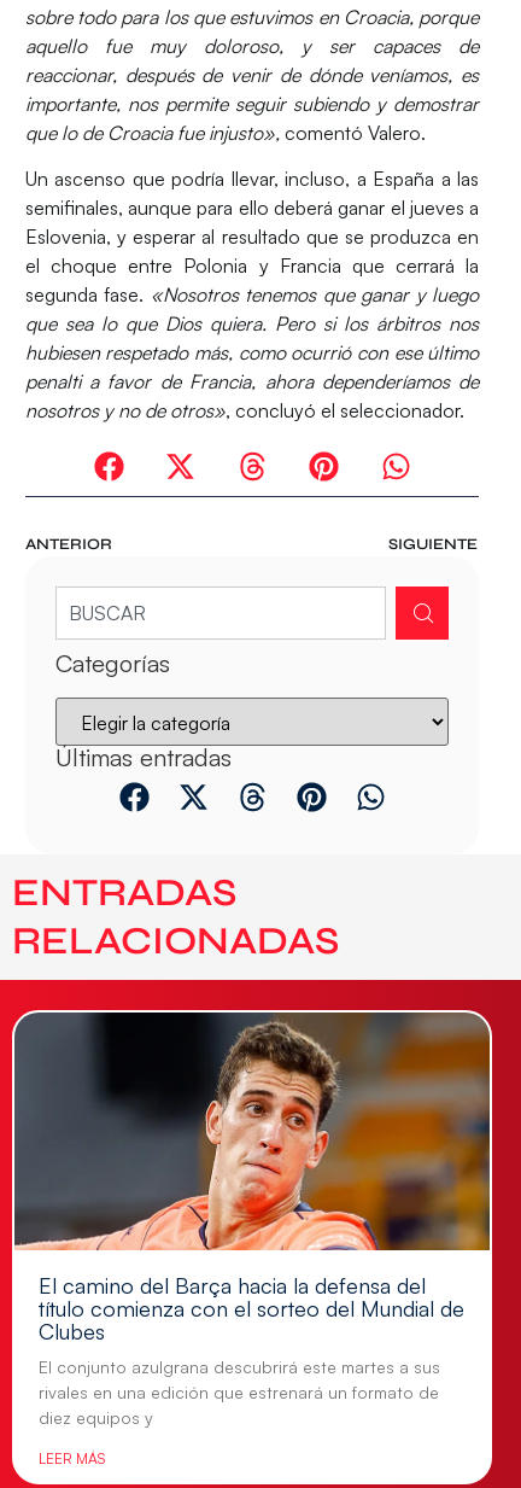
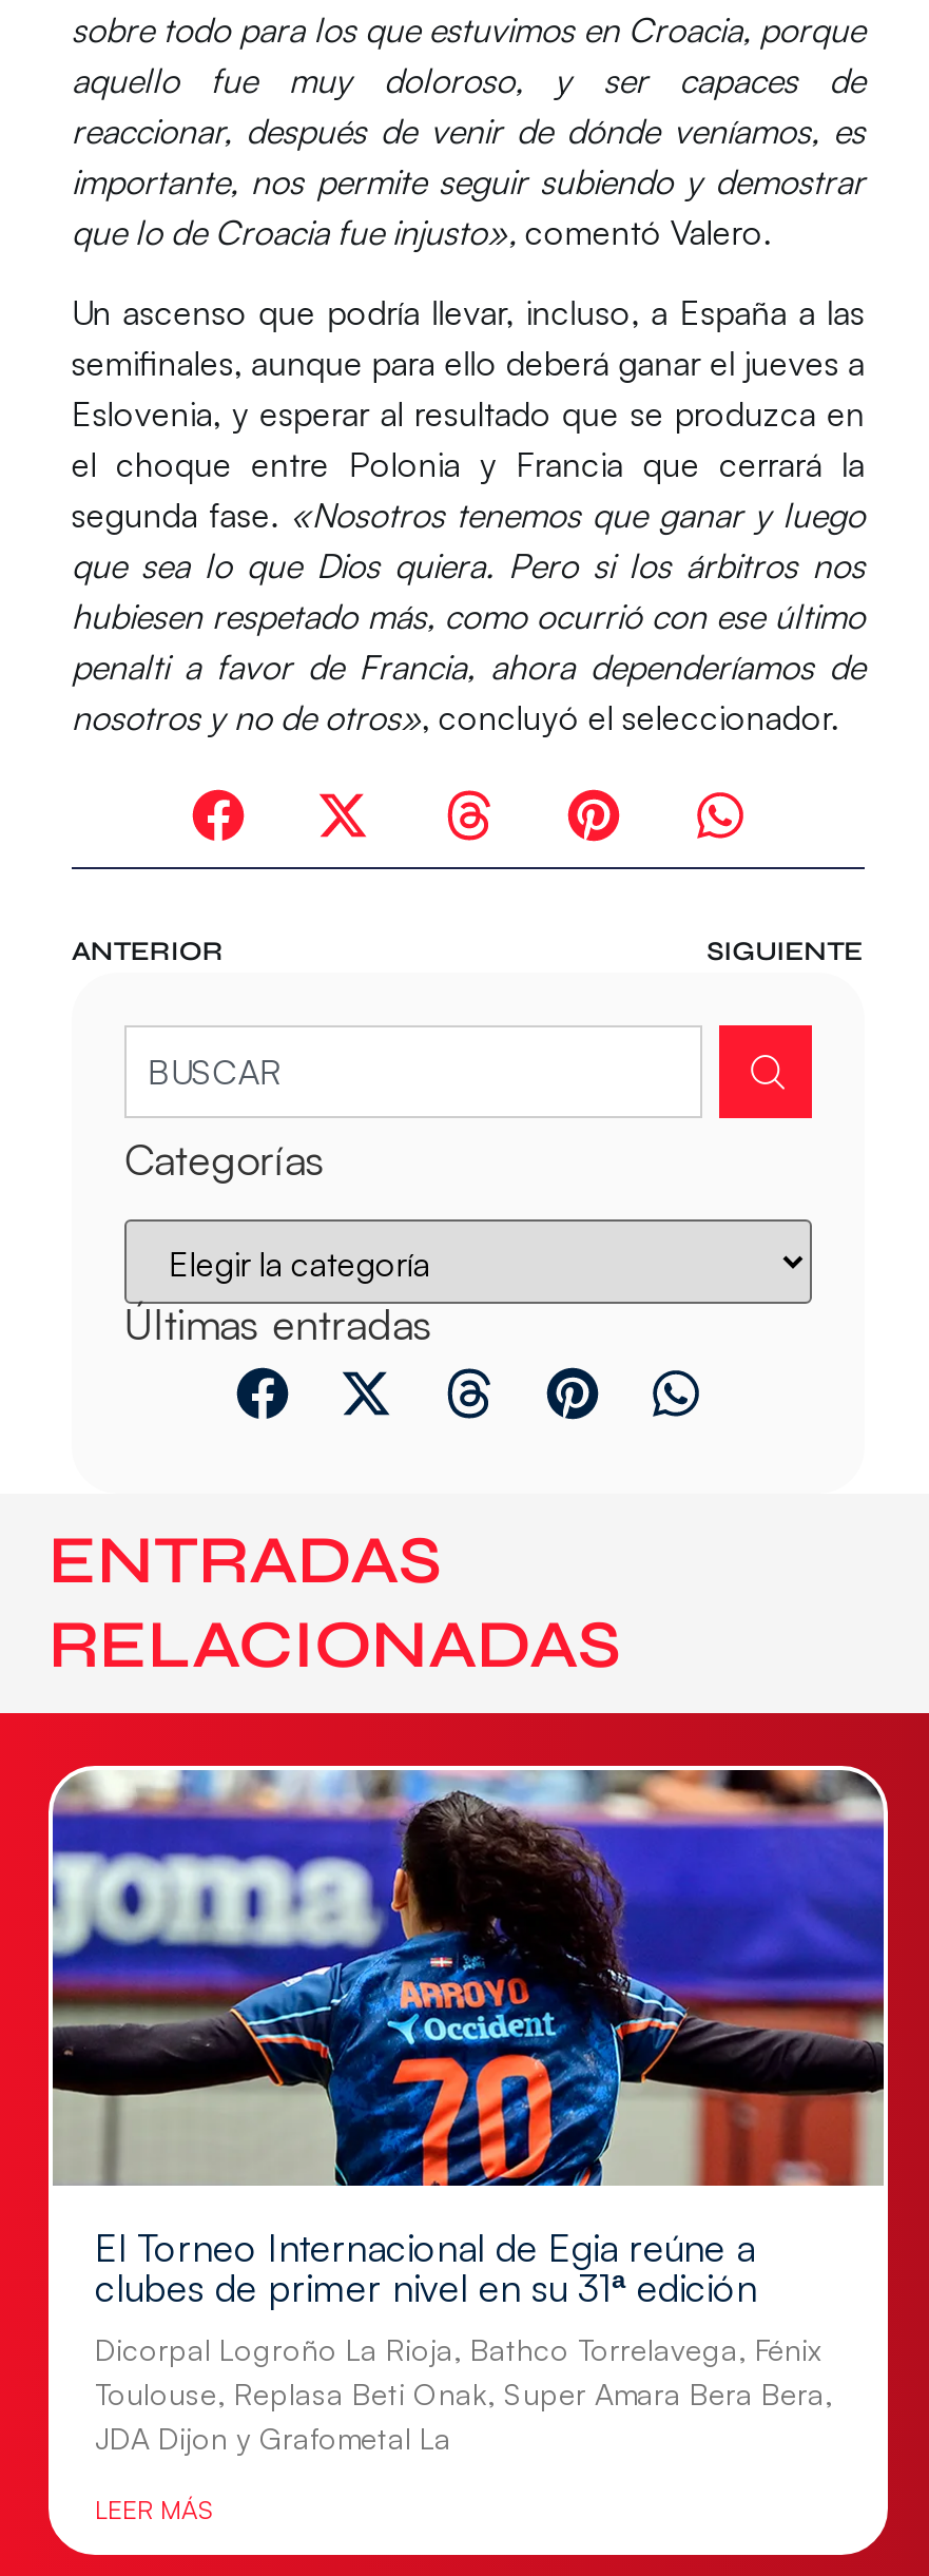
[14,1011,490,1344] [image] | El camino del Barça hacia la defensa del | título comienza con el sorteo del Mundial de | Clubes -> [51,1768,886,2309] [image] | El Torneo Internacional de Egia reúne a | clubes de primer nivel en su 31ª edición
[39,1356,440,1427] El conjunto azulgrana descubrirá este martes a sus | rivales en una edición que estrenará un formato de | diez equipos y -> [95,2330,833,2455] Dicorpal Logroño La Rioja, Bathco Torrelavega, Fénix | Toulouse, Replasa Beti Onak, Super Amara Bera Bera, | JDA Dijon y Grafometal La

